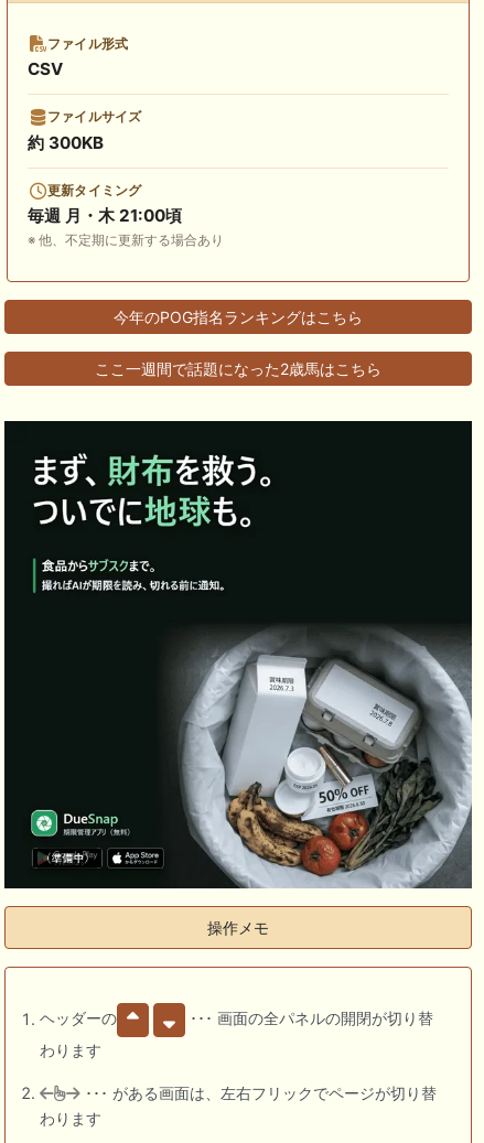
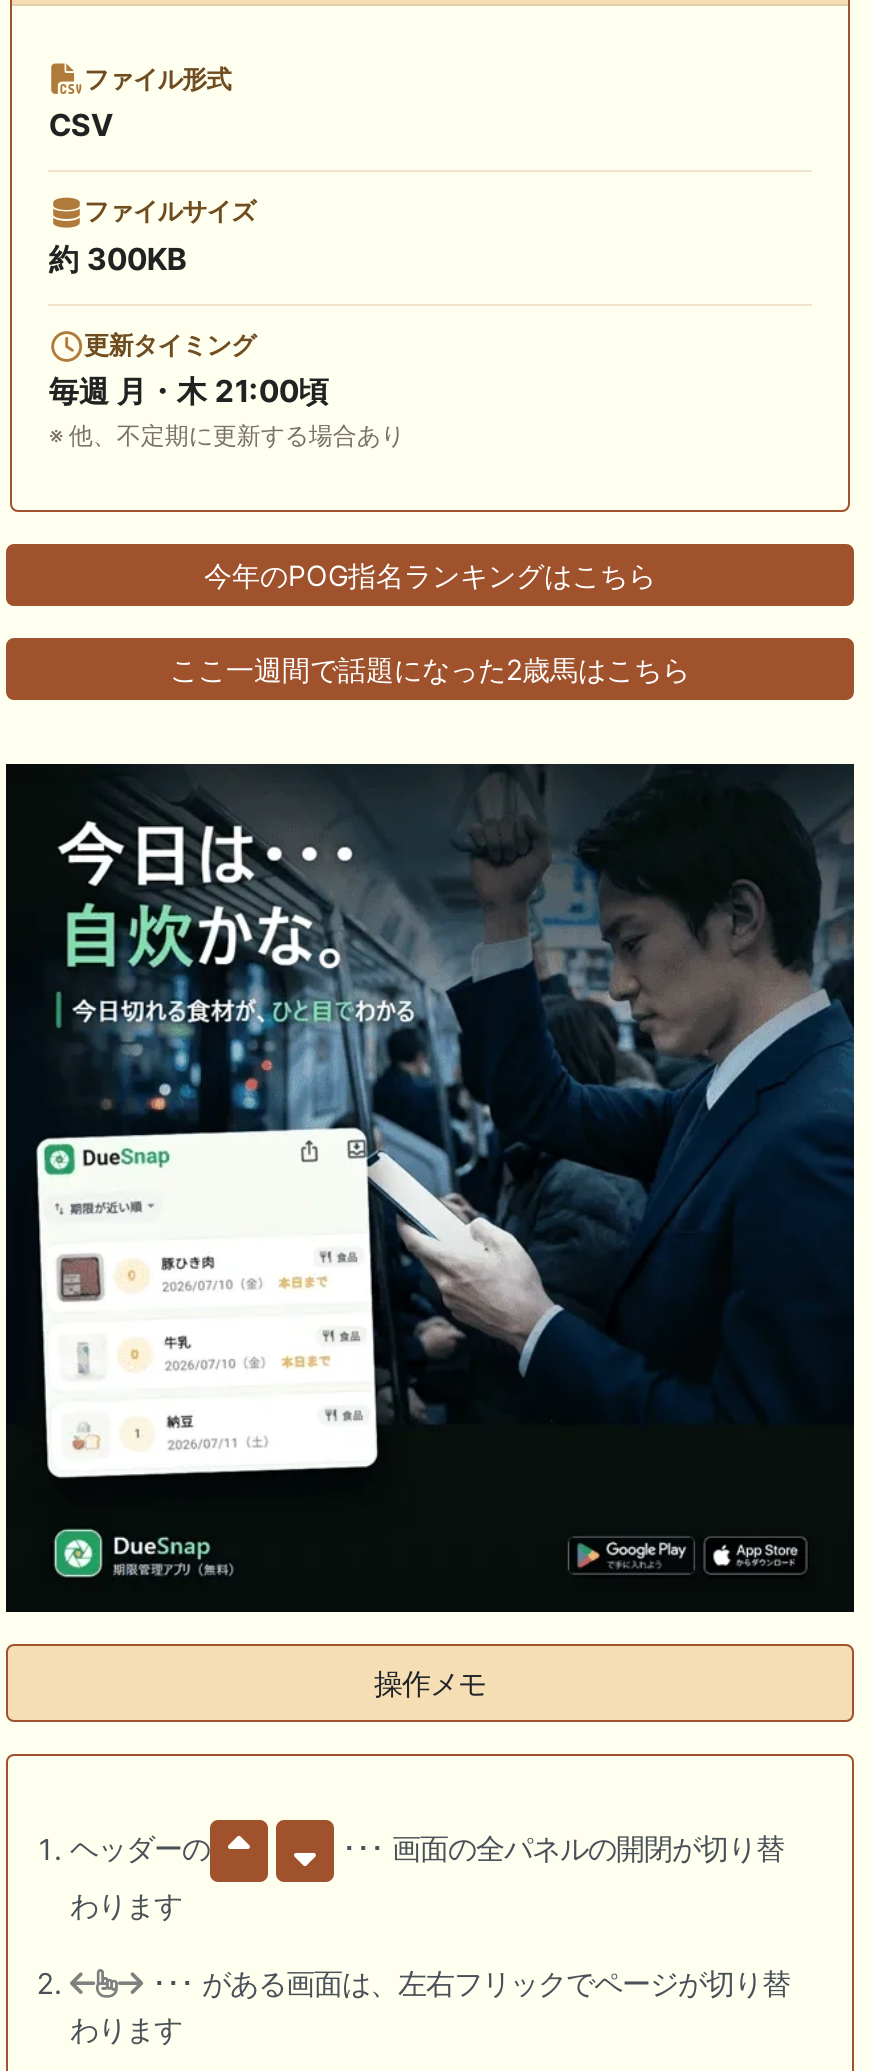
[21,423,473,889] [image] -> [34,766,856,1614] [image]

